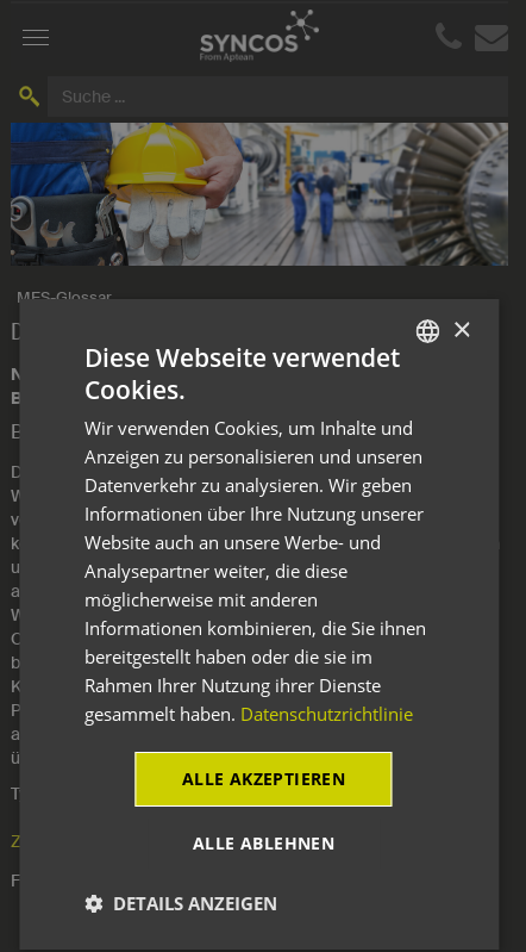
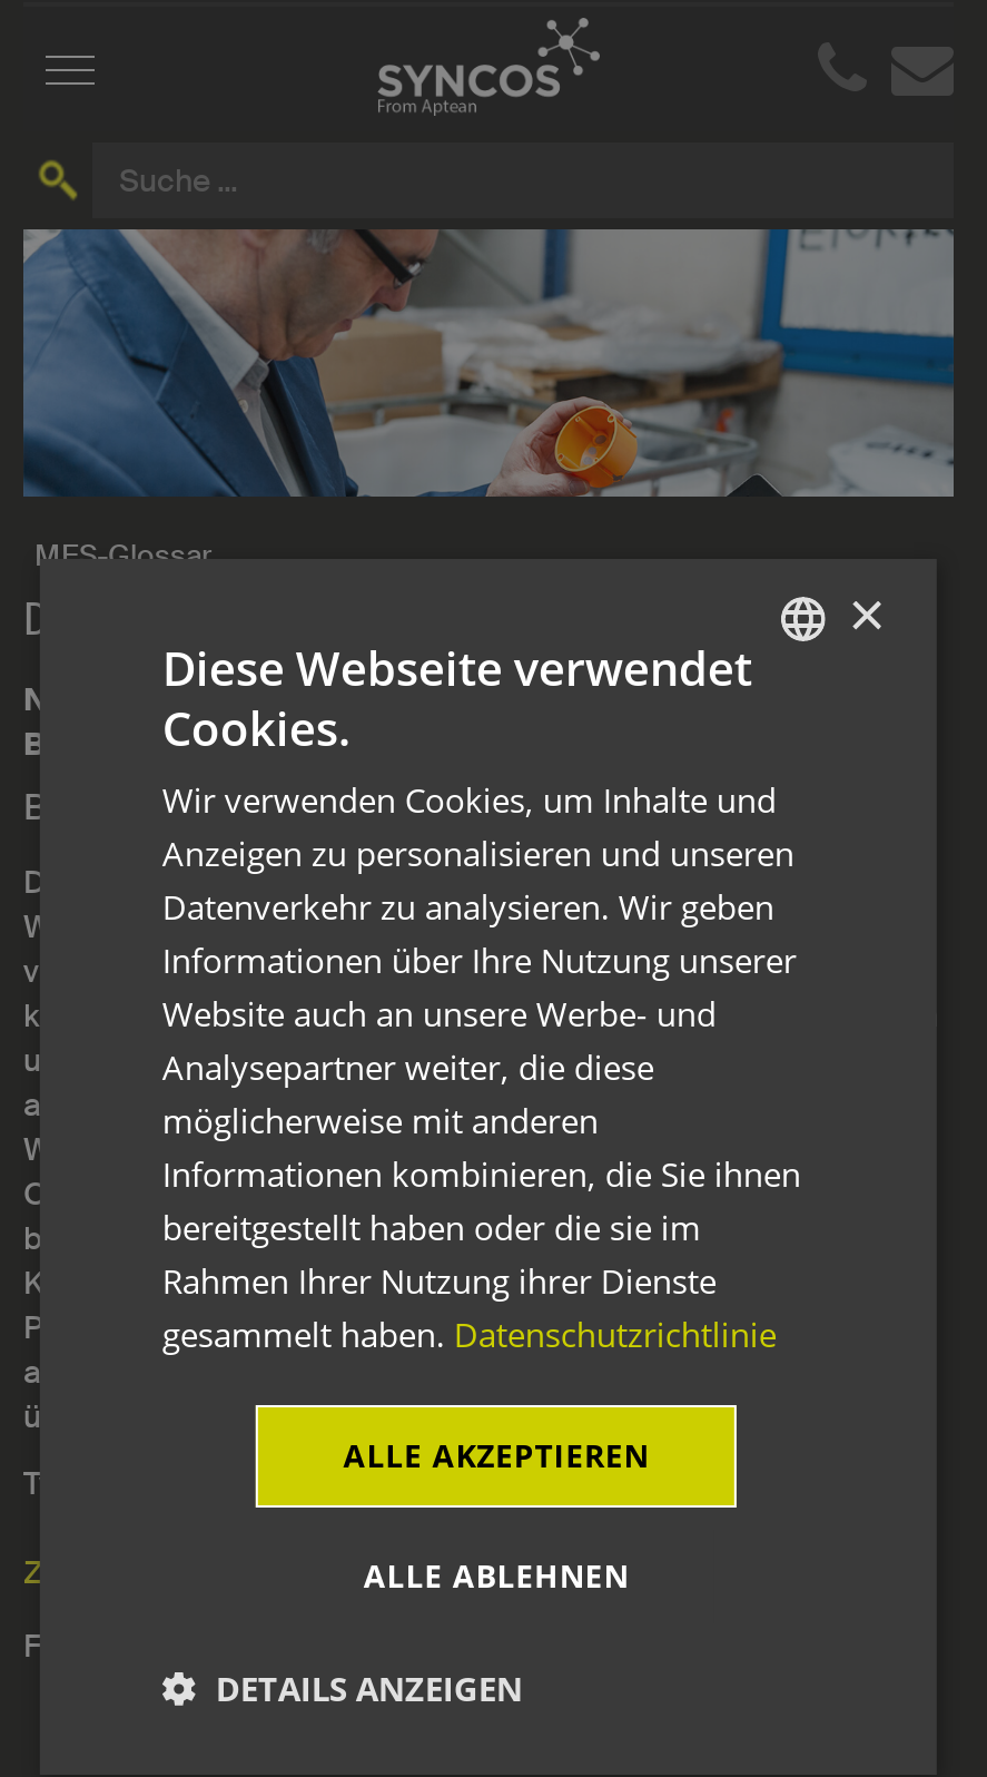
[11,122,509,266] [image] -> [21,227,954,499] [image]

